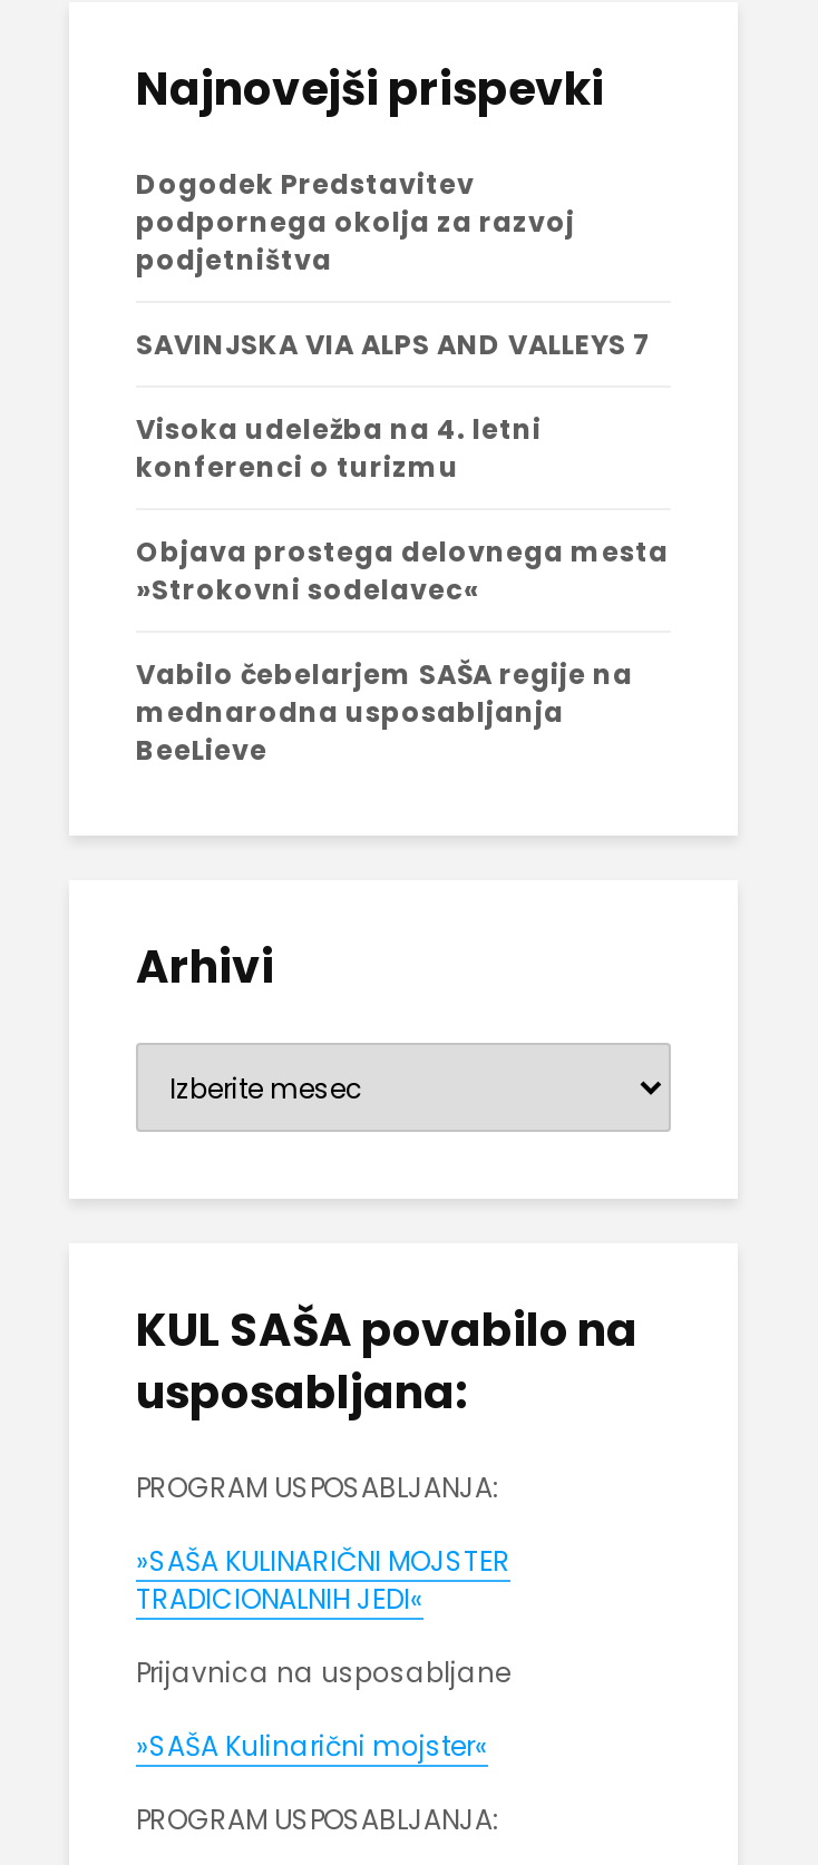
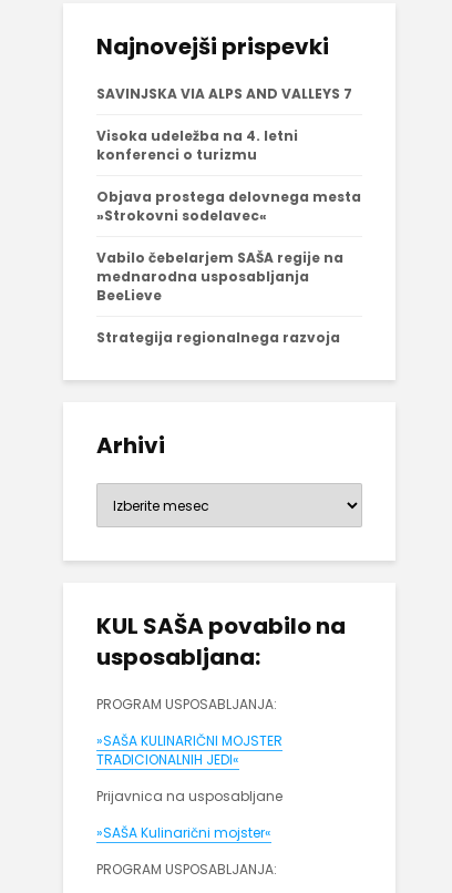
[136,165,575,279] Dogodek Predstavitev | podpornega okolja za razvoj | podjetništva -> none
moved [136,326,669,769] -> [96,84,361,305]: SAVINJSKA VIA ALPS AND VALLEYS 7 | Visoka udeležba na 4. letni | konferenci o turizmu | Objava prostega delovnega mesta | »Strokovni sodelavec« | Vabilo čebelarjem SAŠA regije na | mednarodna usposabljanja | BeeLieve
none -> [96,328,340,347] Strategija regionalnega razvoja

